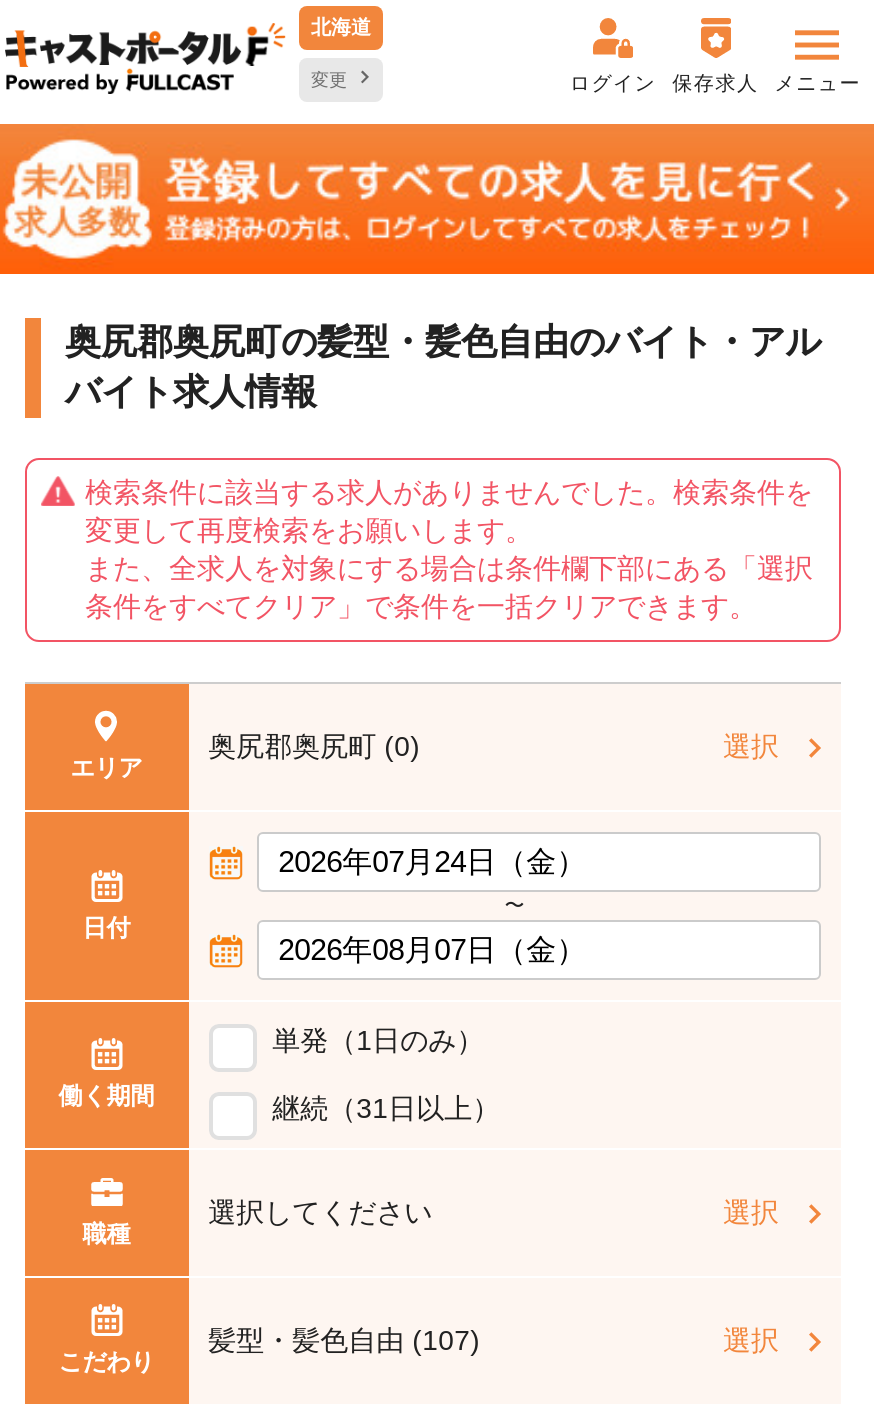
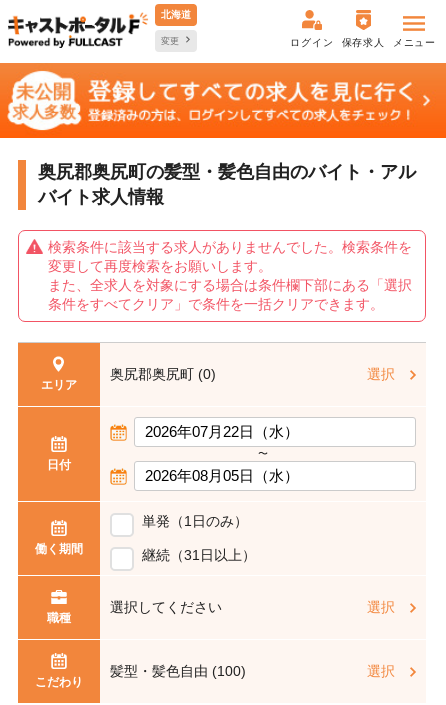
[208,1324,508,1356] 髪型・髪色自由 (107) -> [110,663,260,679] 髪型・髪色自由 (100)

